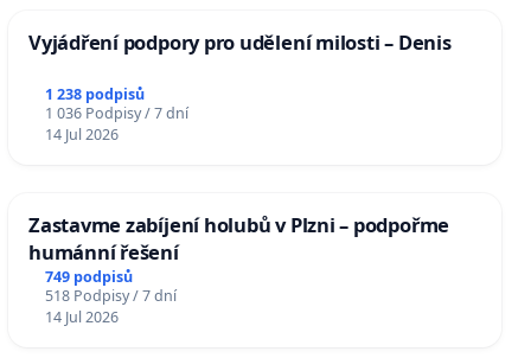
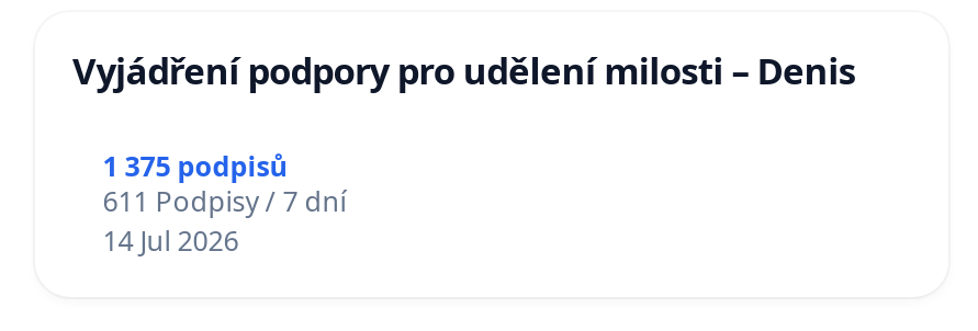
[28,85,449,306] 1 238 podpisů | 1 036 Podpisy / 7 dní | 14 Jul 2026 | Zastavme zabíjení holubů v Plzni – podpořme | humánní řešení | 749 podpisů | 518 Podpisy / 7 dní -> [103,149,346,221] 1 375 podpisů | 611 Podpisy / 7 dní

